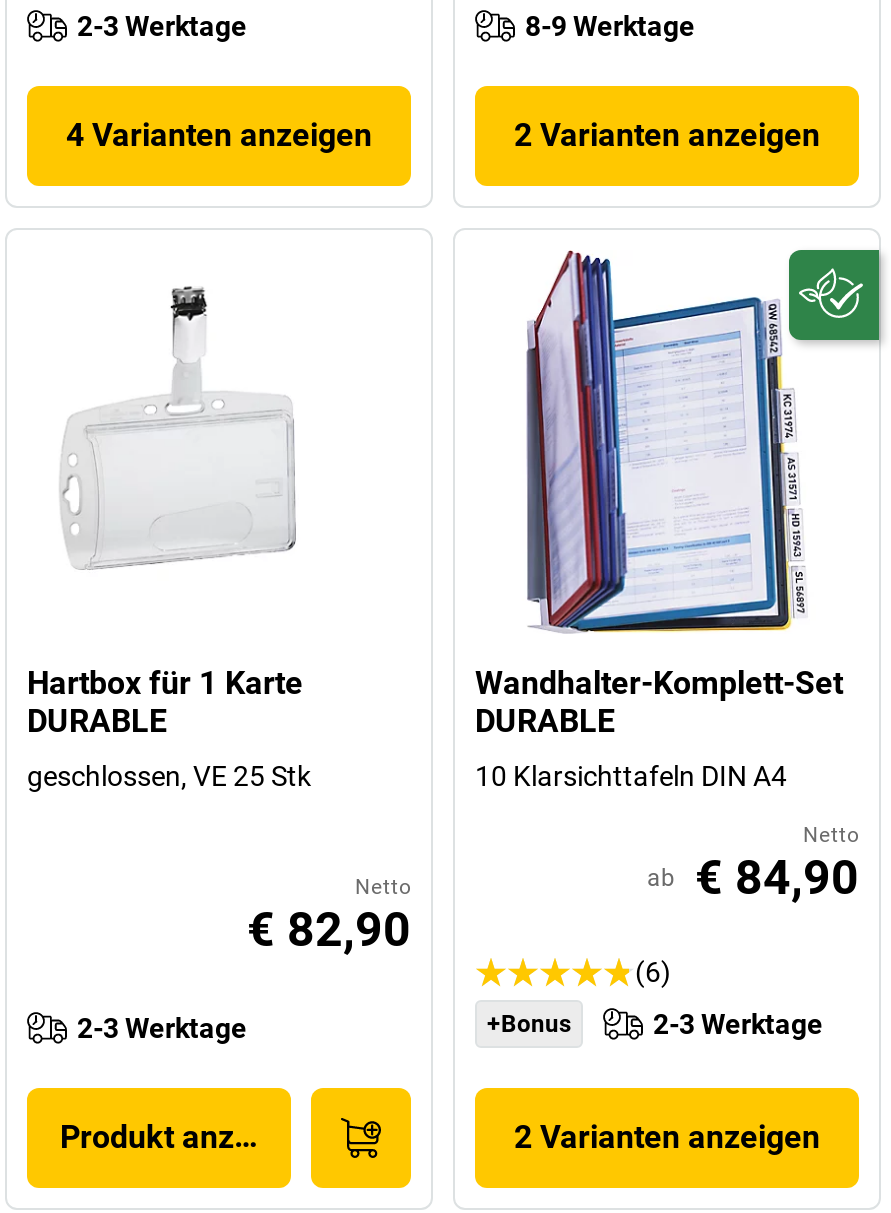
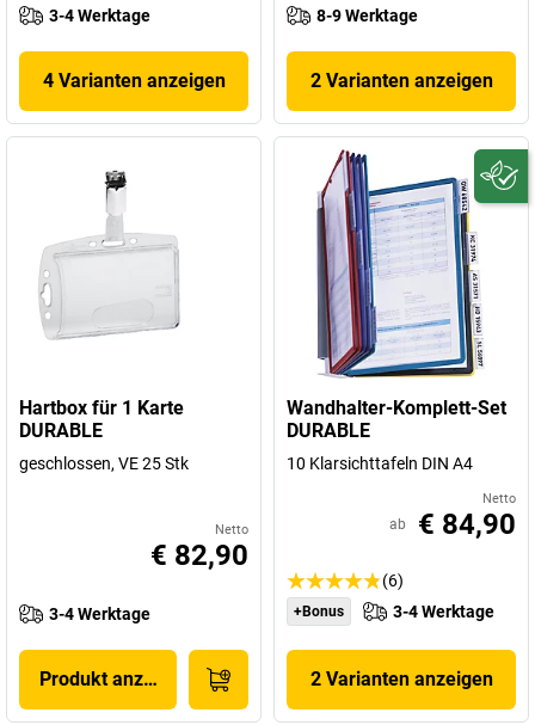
[77,9,247,41] 2-3 Werktage -> [49,5,150,24] 3-4 Werktage
[77,1011,247,1043] 2-3 Werktage -> [49,604,150,623] 3-4 Werktage
[653,1007,823,1039] 2-3 Werktage -> [393,601,494,620] 3-4 Werktage

